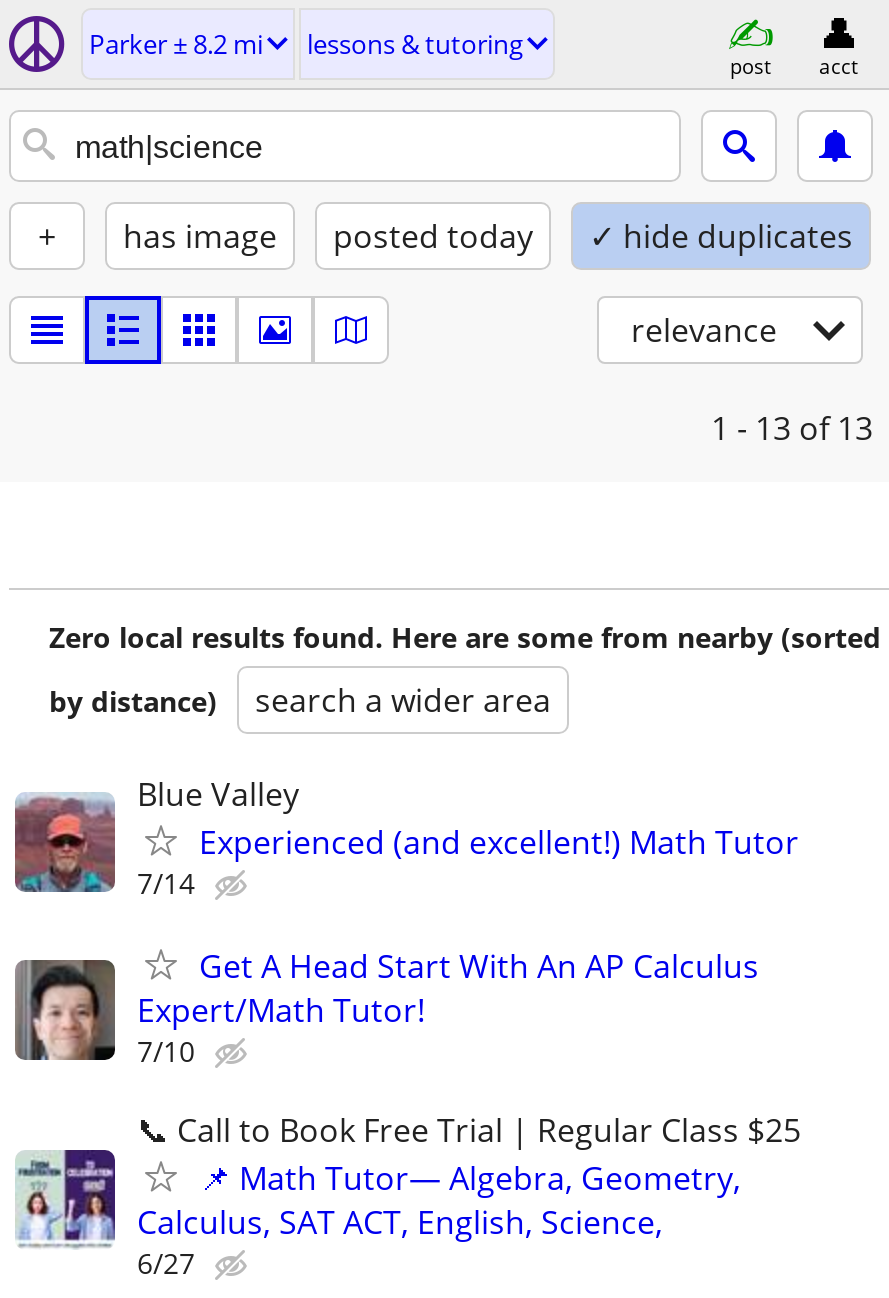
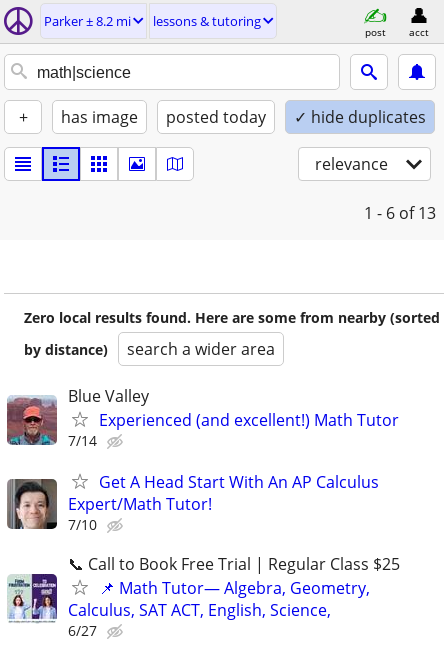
[711,406,873,450] 1 - 13 of 13 -> [364,202,436,224] 1 - 6 of 13

